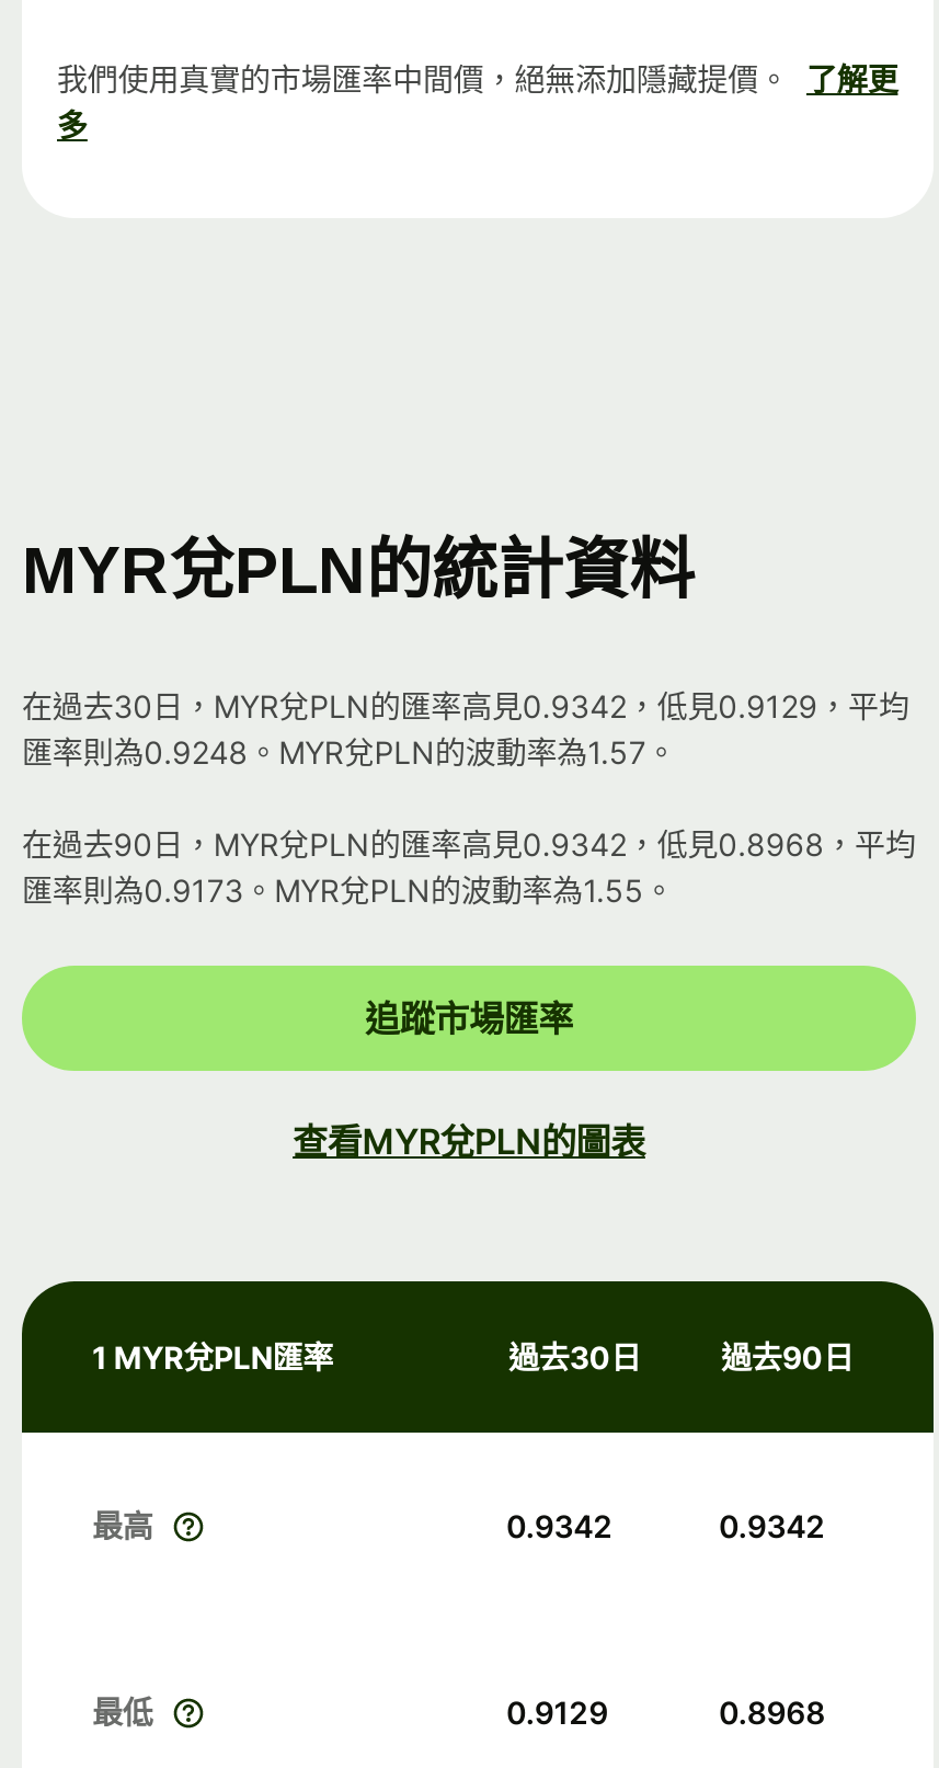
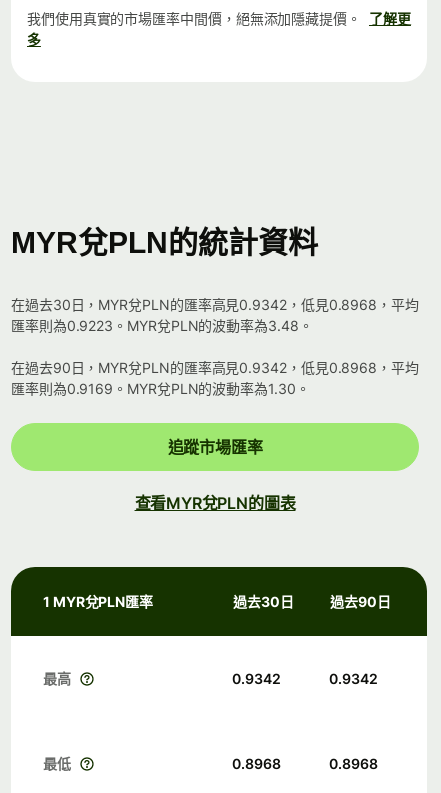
[22,687,909,725] 在過去30日，MYR兌PLN的匯率高見0.9342，低見0.9129，平均 -> [11,296,419,313] 在過去30日，MYR兌PLN的匯率高見0.9342，低見0.8968，平均
[22,734,676,771] 匯率則為0.9248。MYR兌PLN的波動率為1.57。 -> [11,317,313,334] 匯率則為0.9223。MYR兌PLN的波動率為3.48。
[22,872,674,909] 匯率則為0.9173。MYR兌PLN的波動率為1.55。 -> [11,380,310,397] 匯率則為0.9169。MYR兌PLN的波動率為1.30。
[506,1694,608,1731] 0.9129 -> [232,755,280,772] 0.8968

